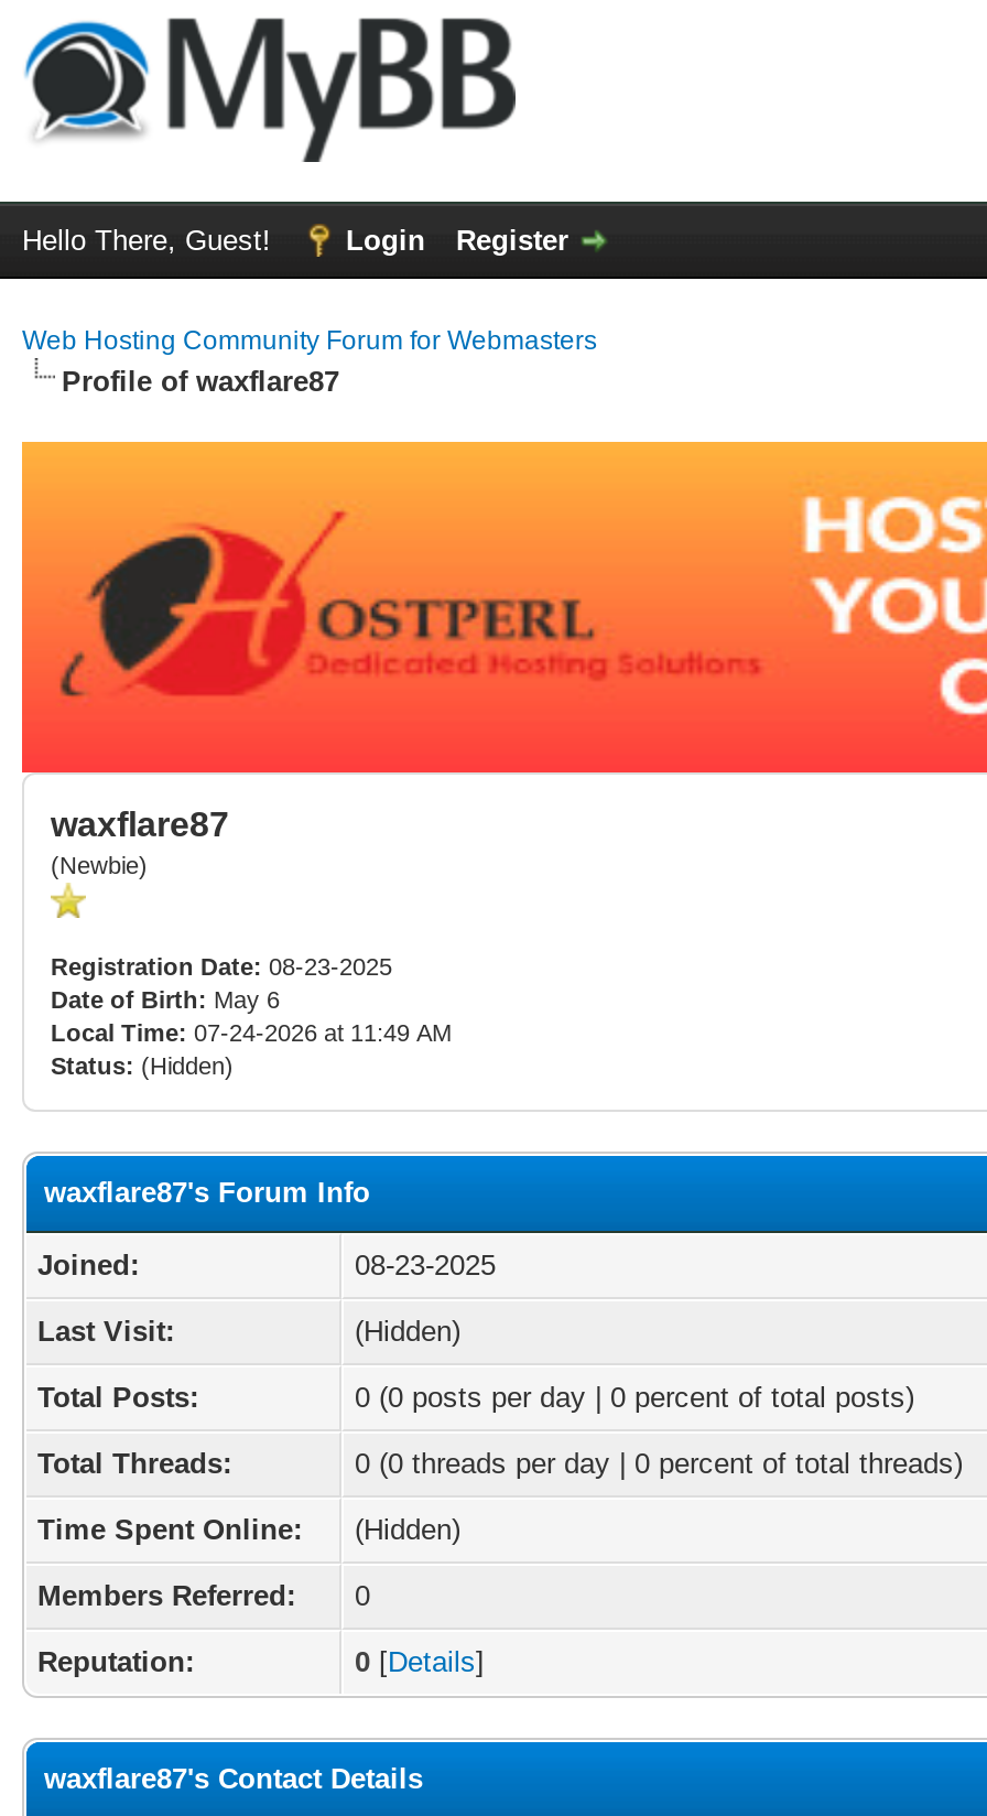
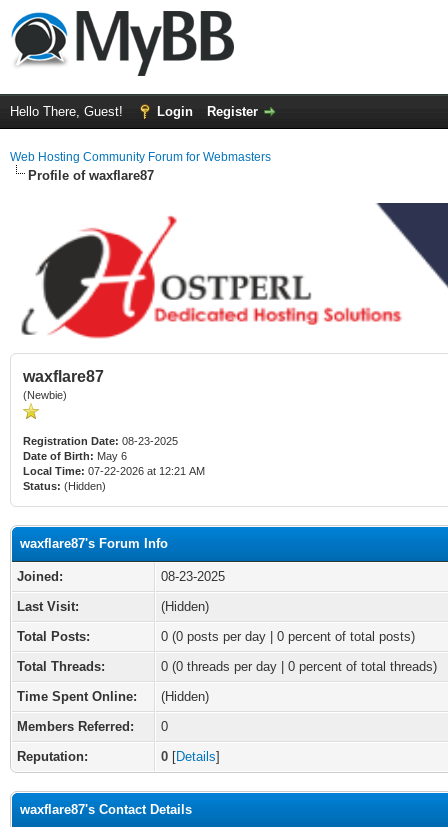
[20,440,980,775] [image] -> [10,202,445,353] [image]
[51,1019,452,1046] Local Time: 07-24-2026 at 11:49 AM -> [23,465,205,477] Local Time: 07-22-2026 at 12:21 AM

